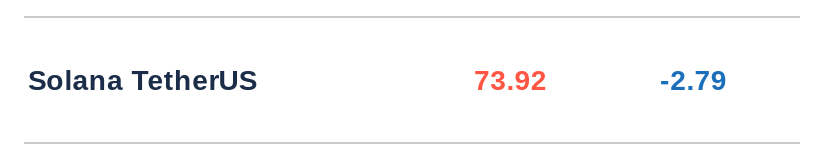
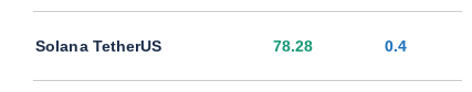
[474,64,547,96] 73.92 -> [273,37,313,55] 78.28
[660,64,727,96] -2.79 -> [385,37,407,55] 0.4

